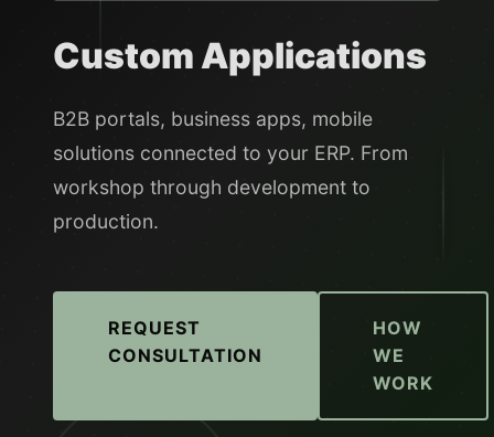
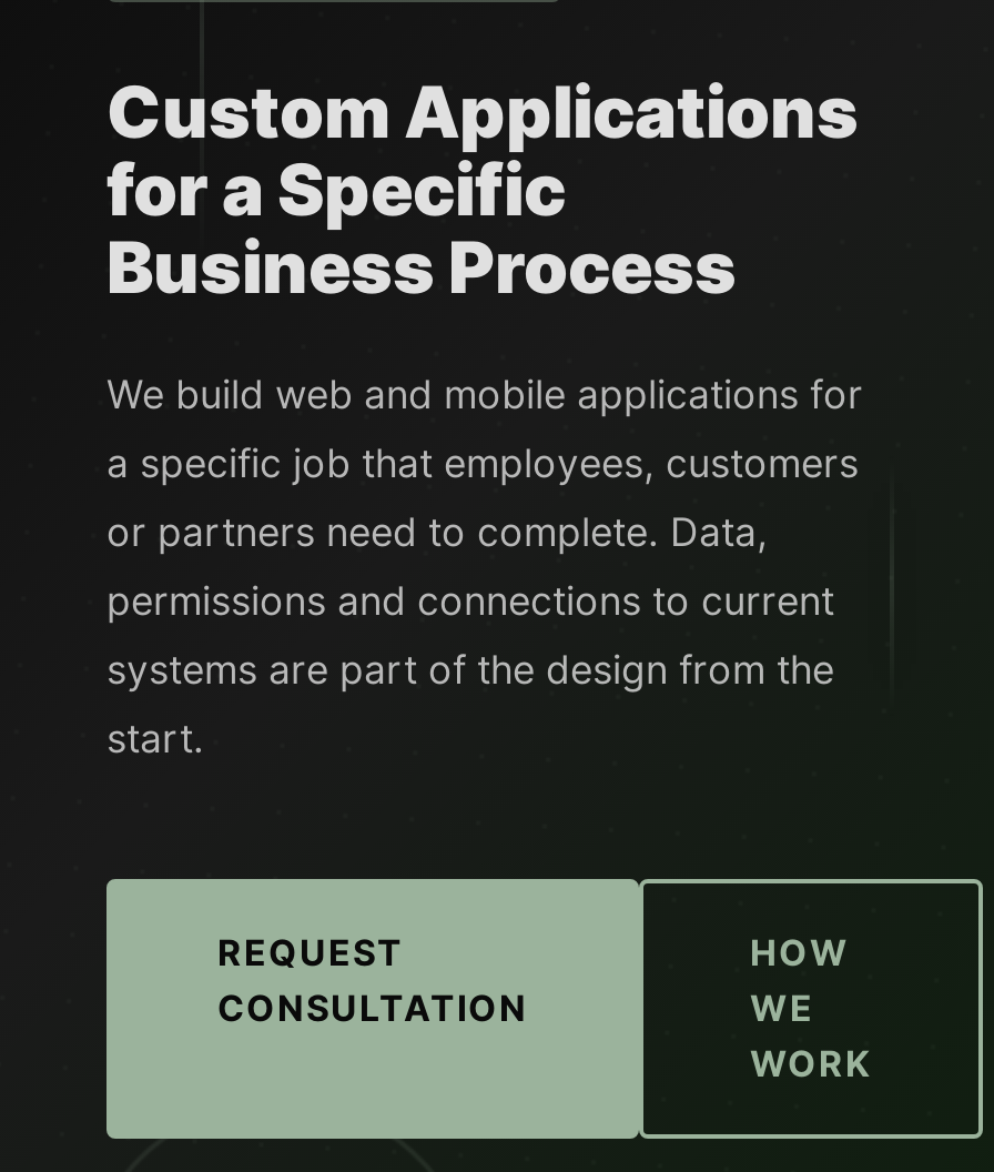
[53,107,408,233] B2B portals, business apps, mobile | solutions connected to your ERP. From | workshop through development to | production. -> [106,146,863,761] for a Specific | Business Process | We build web and mobile applications for | a specific job that employees, customers | or partners need to complete. Data, | permissions and connections to current | systems are part of the design from the | start.

